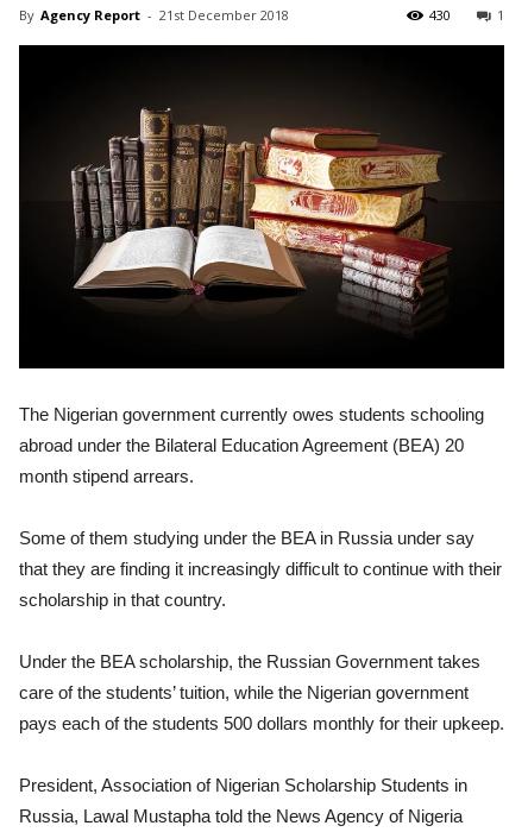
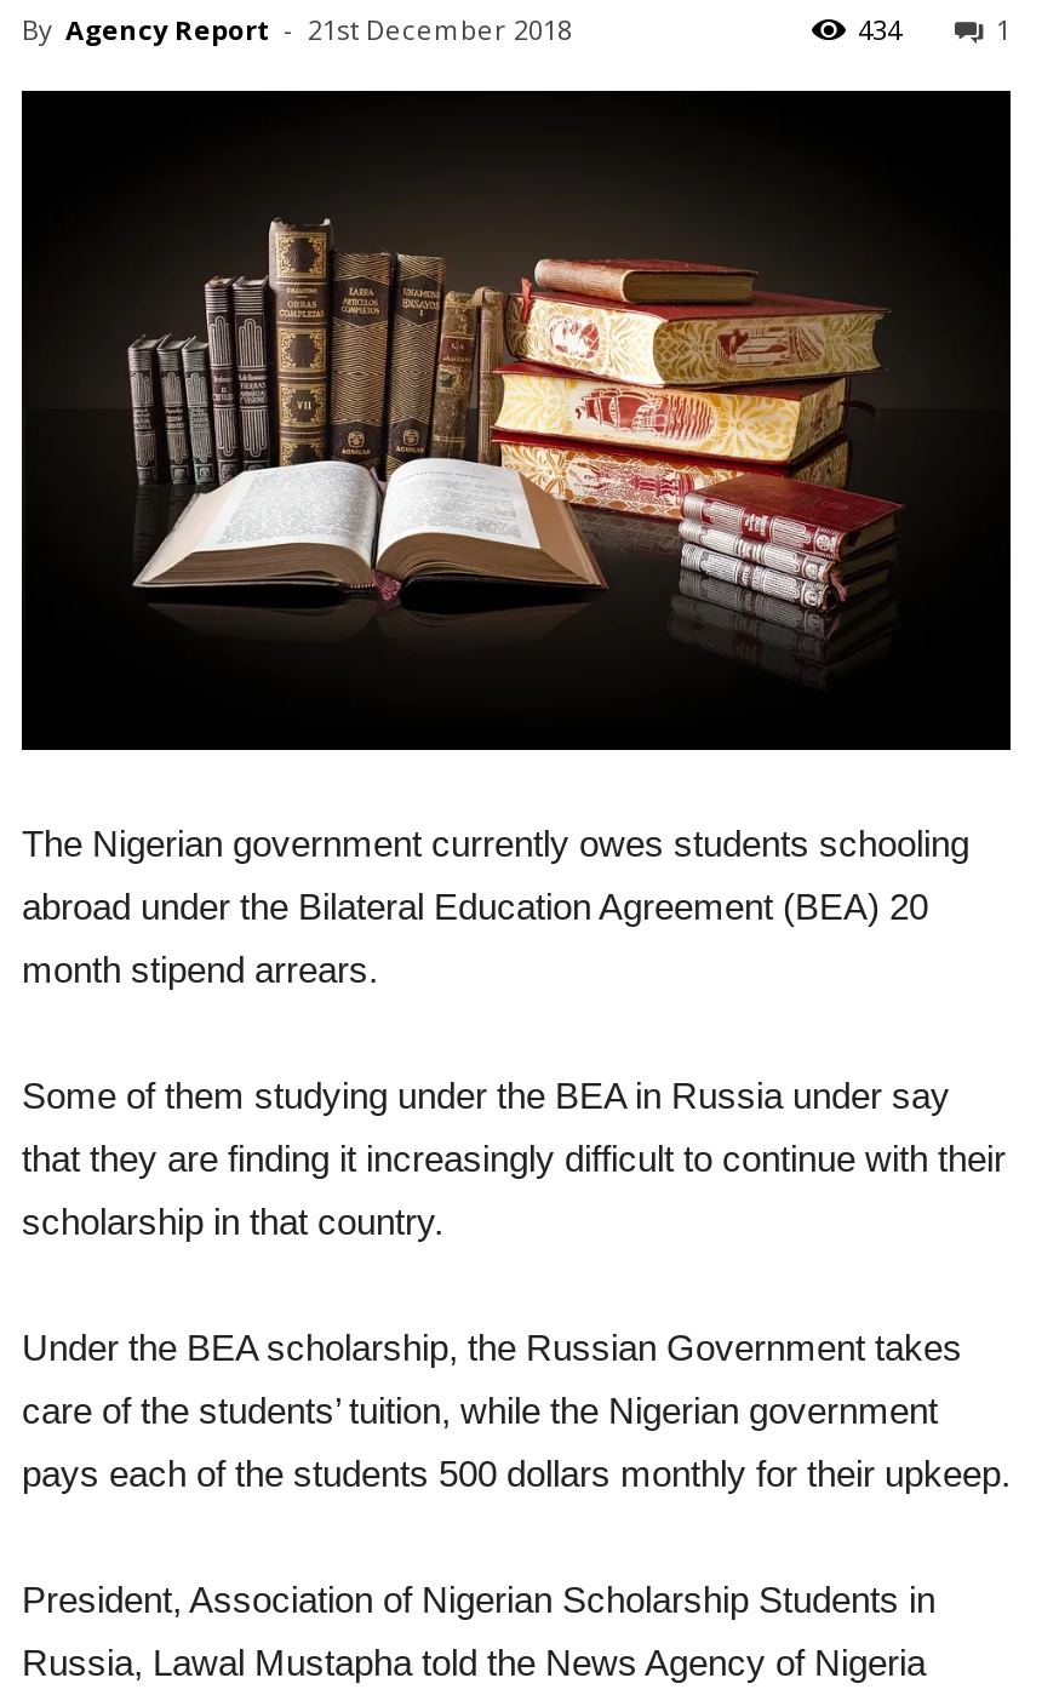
[429,6,451,24] 430 -> [858,11,901,47] 434

